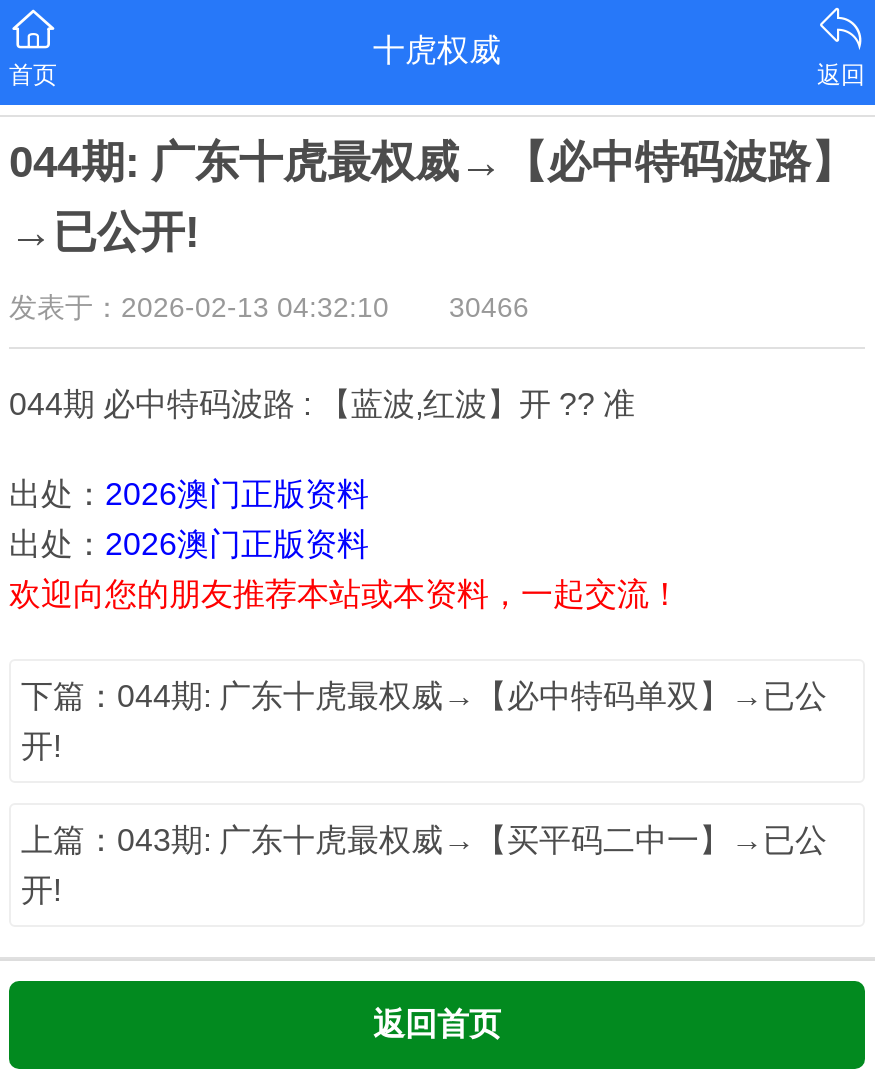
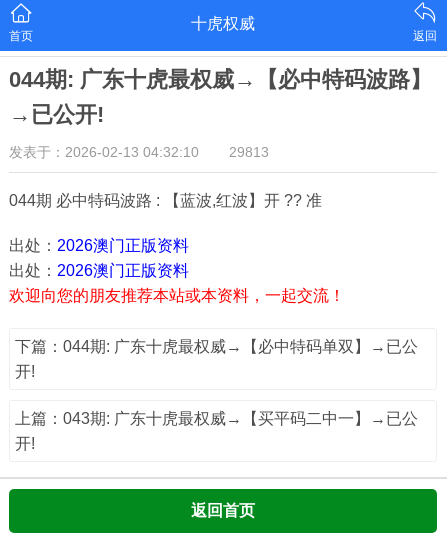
[9,291,529,323] 发表于：2026-02-13 04:32:10 30466 -> [9,144,269,160] 发表于：2026-02-13 04:32:10 29813

